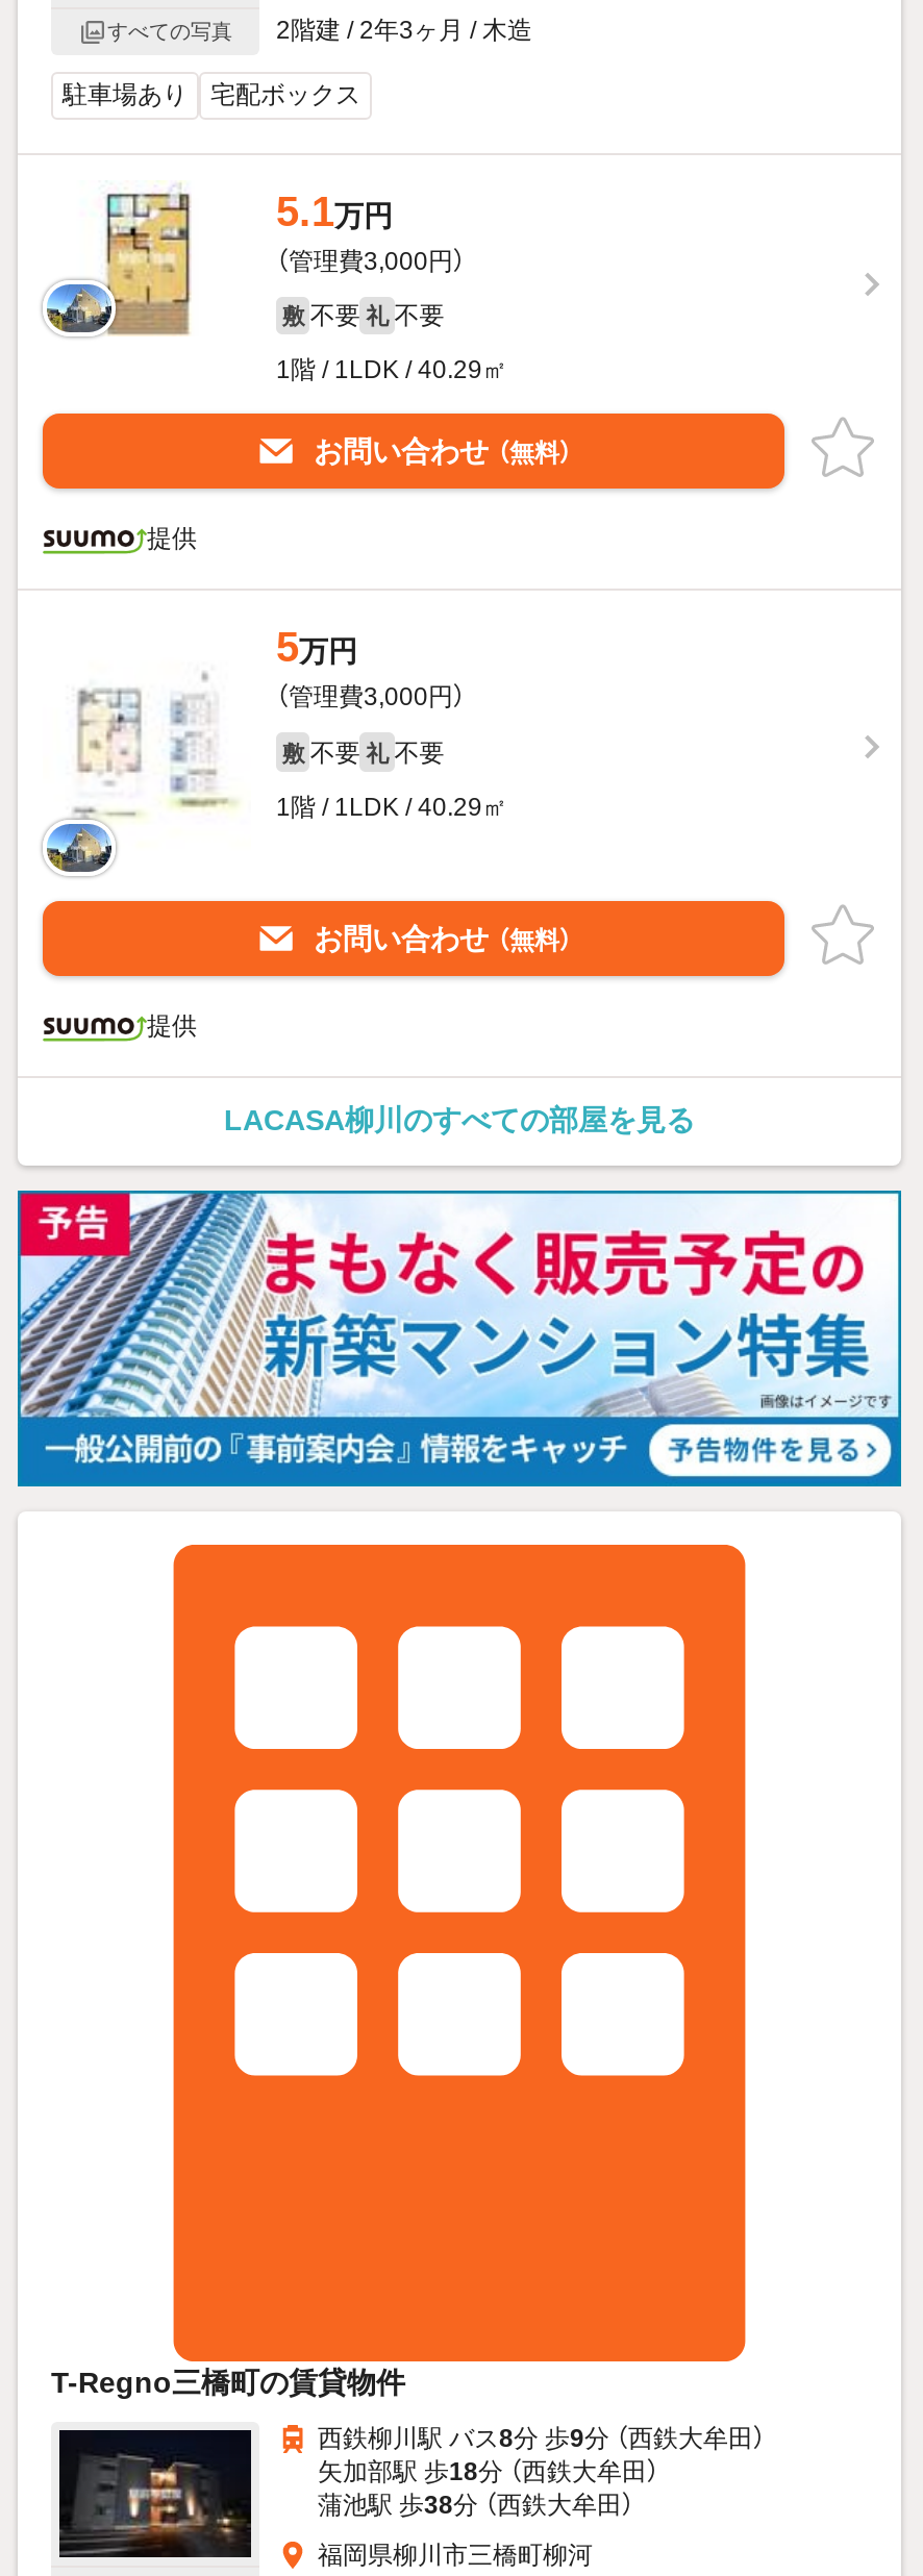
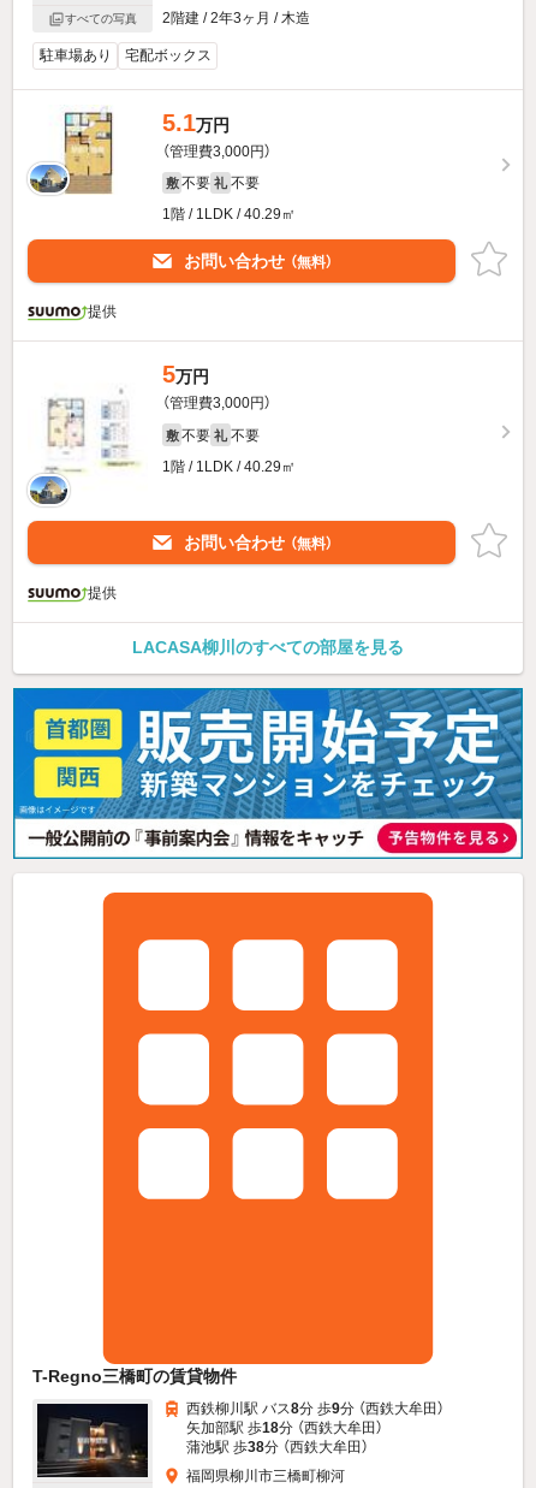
[18,1191,901,1486] [image] -> [13,688,523,859] [image]

